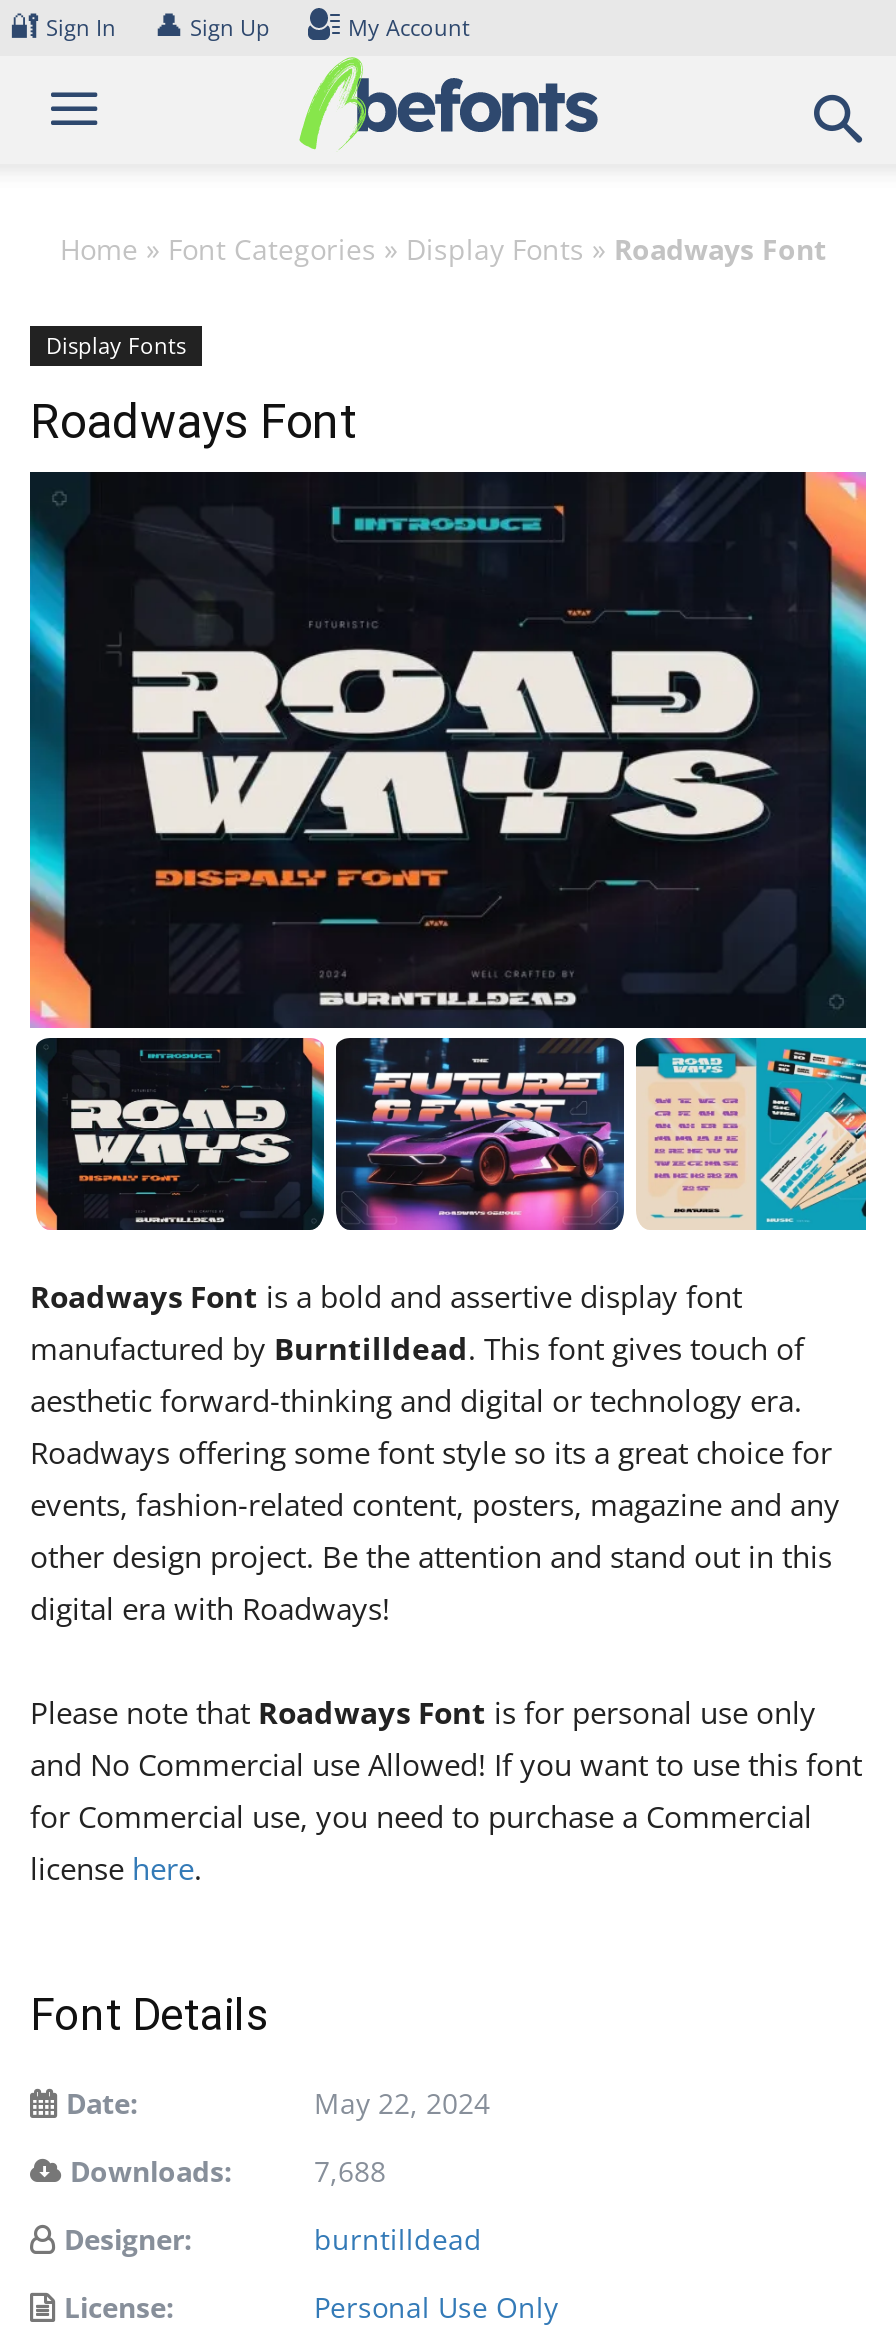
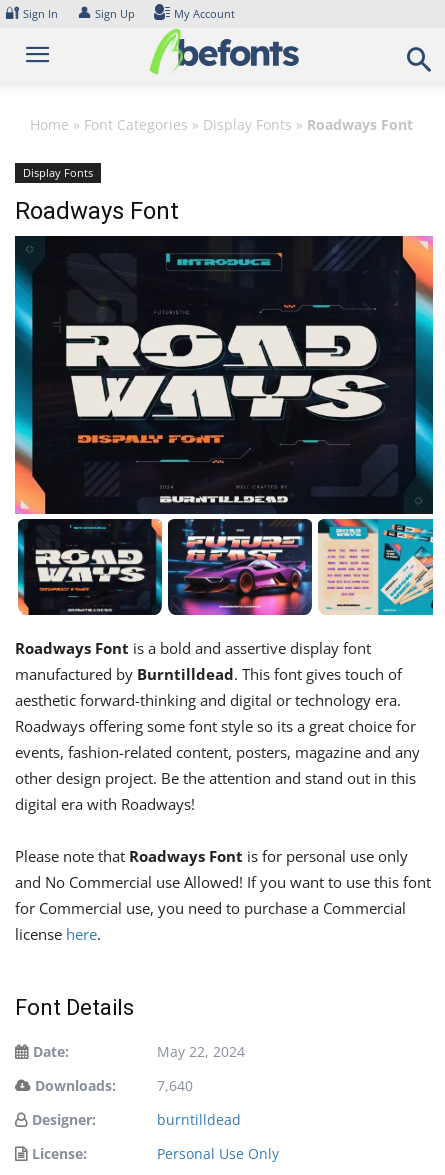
[314,2153,386,2191] 7,688 -> [157,1076,193,1095] 7,640

